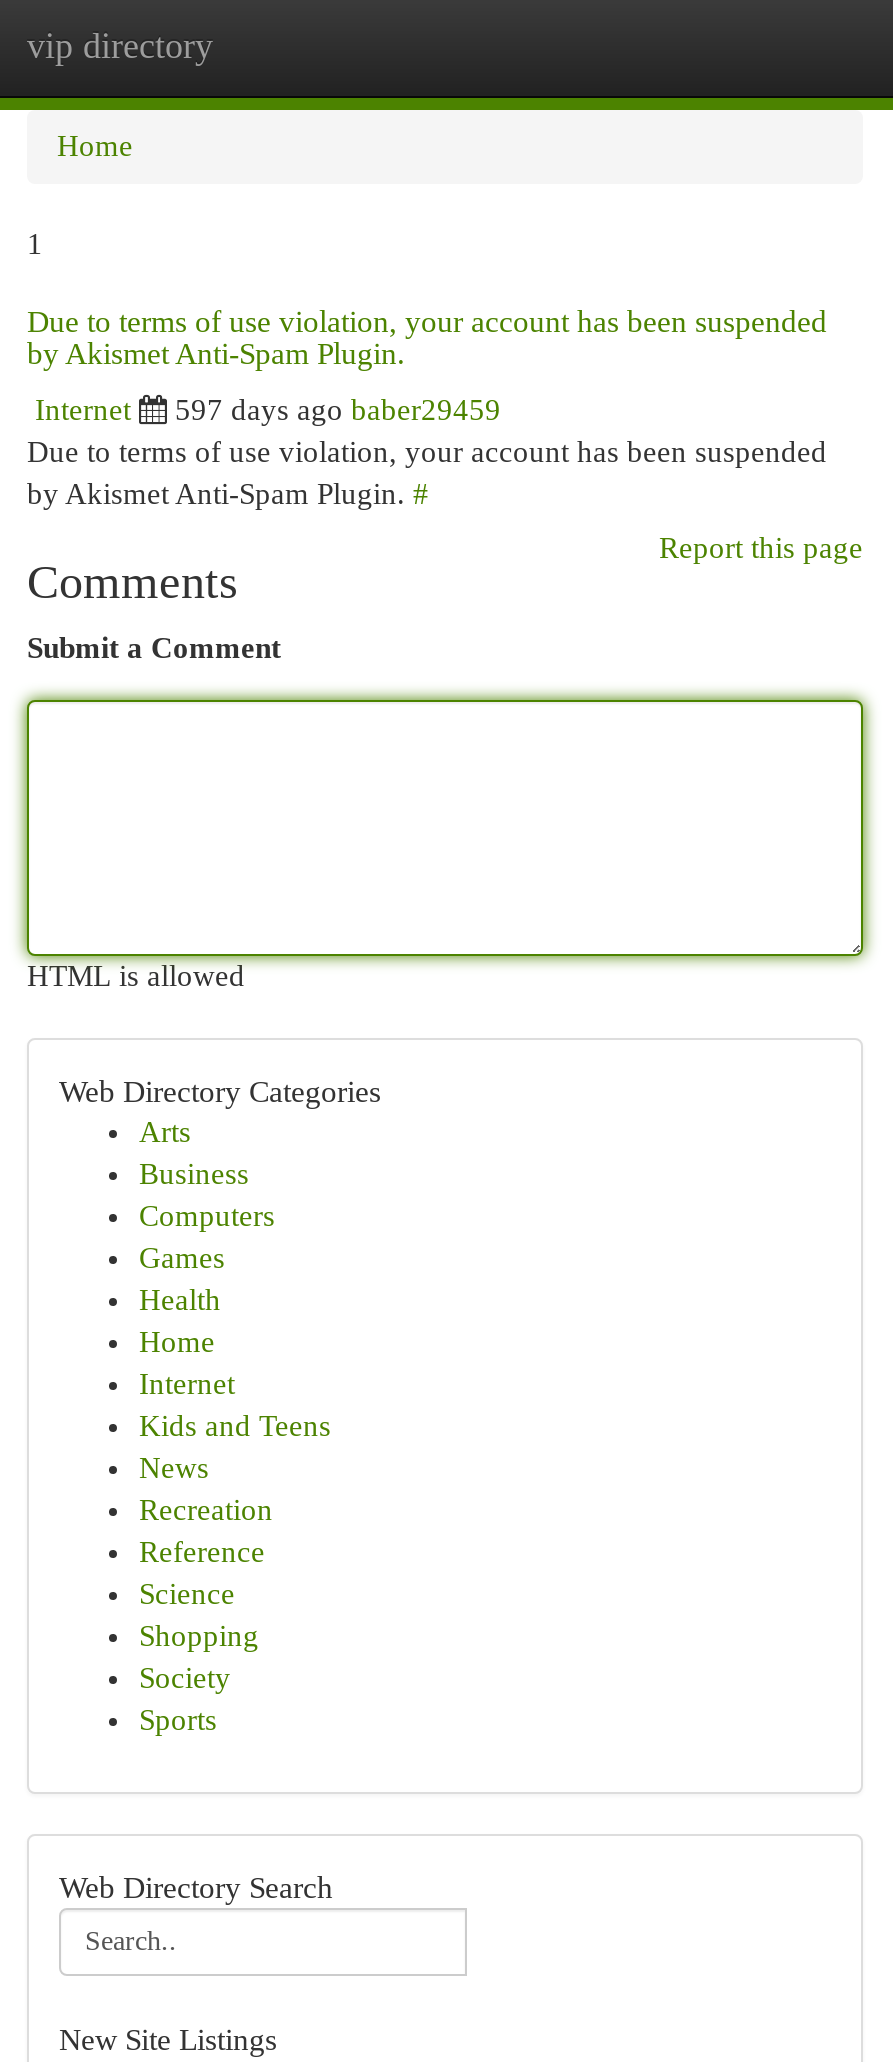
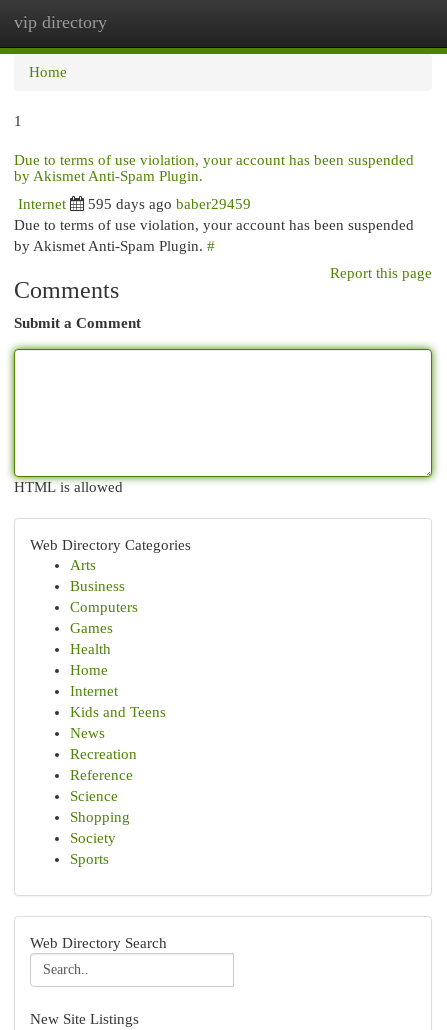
[175,394,501,426] 597 days ago baber29459 -> [88,196,251,212] 595 days ago baber29459

